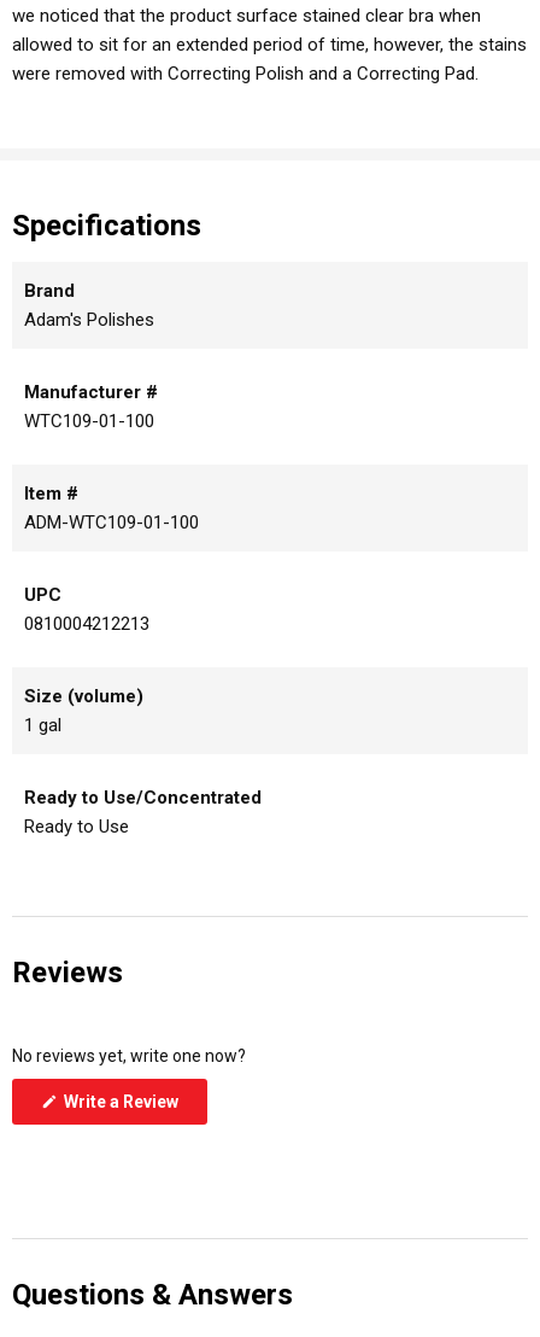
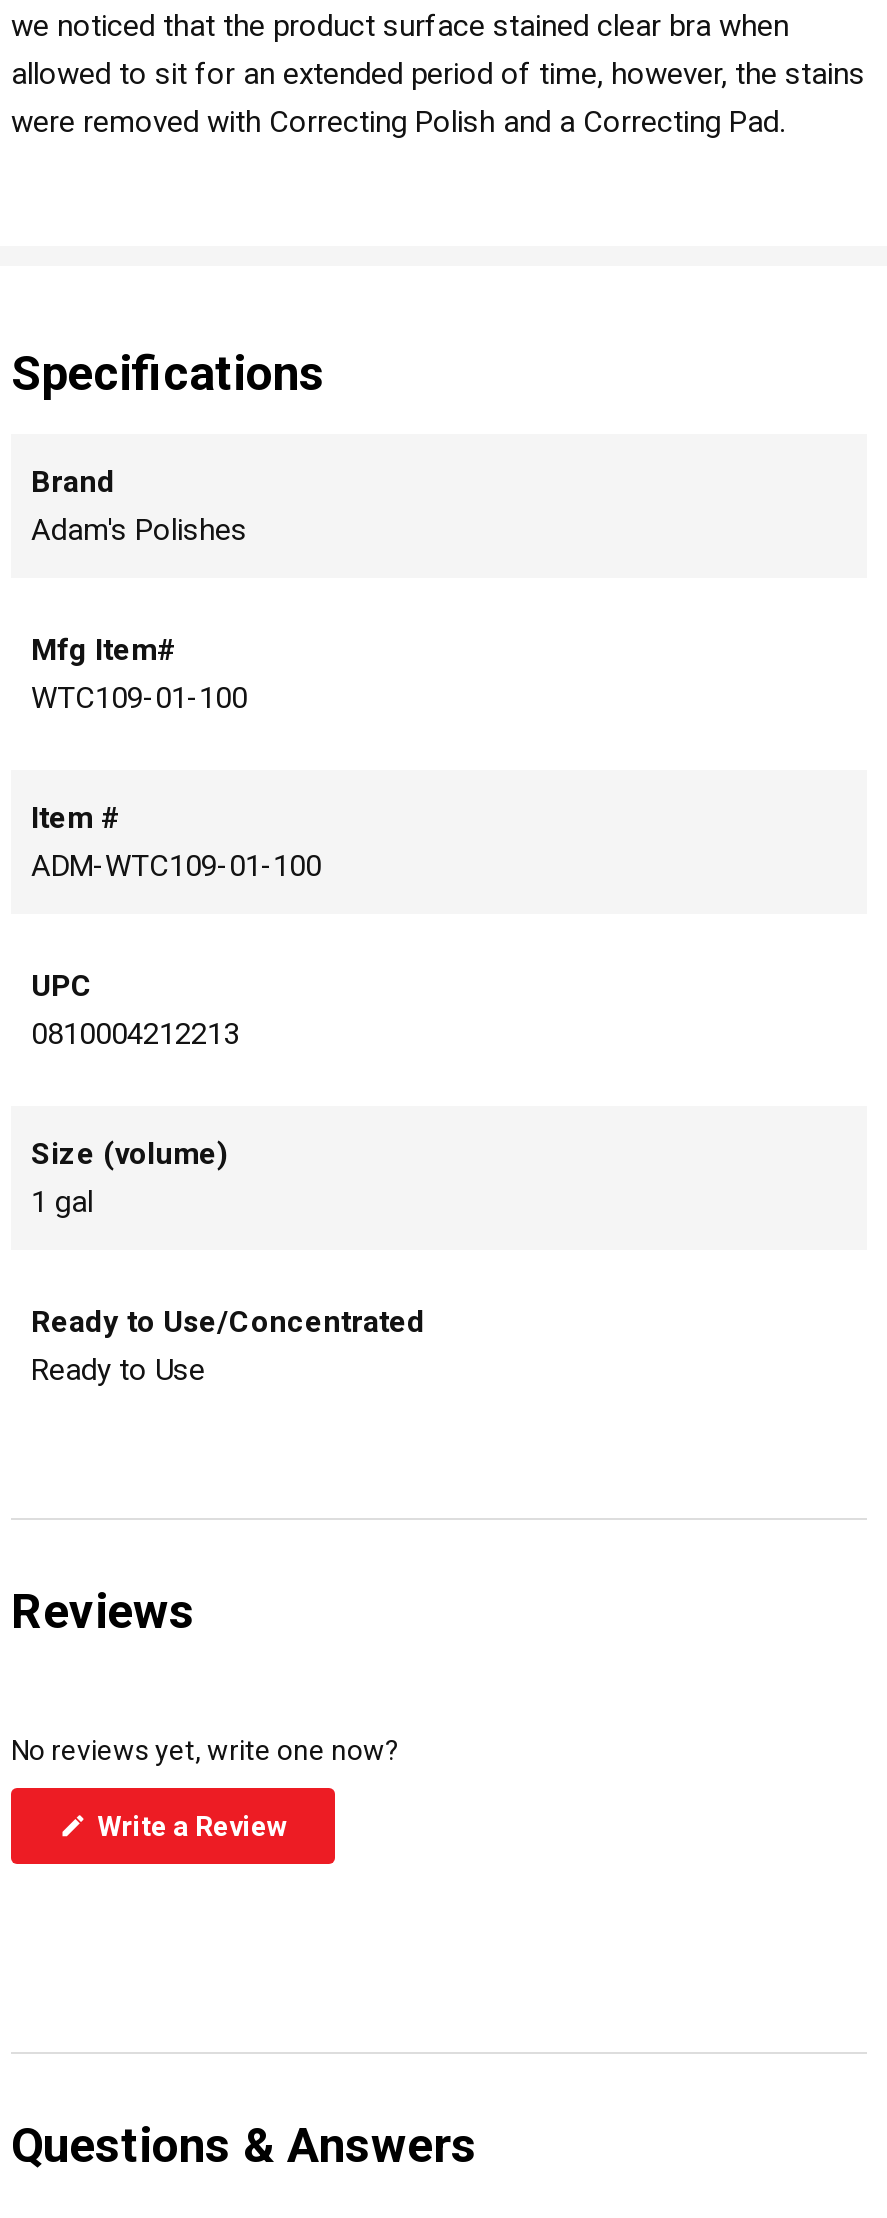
[24,382,158,403] Manufacturer # -> [31,633,177,669] Mfg Item#

